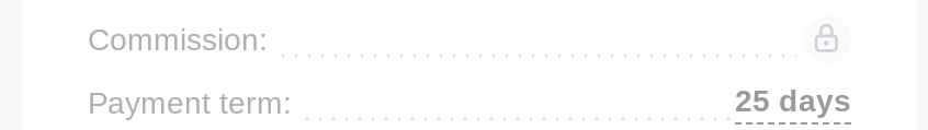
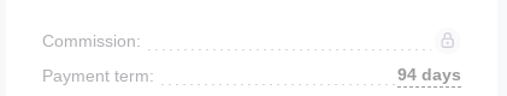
[735,83,851,118] 25 days -> [397,65,461,84] 94 days

